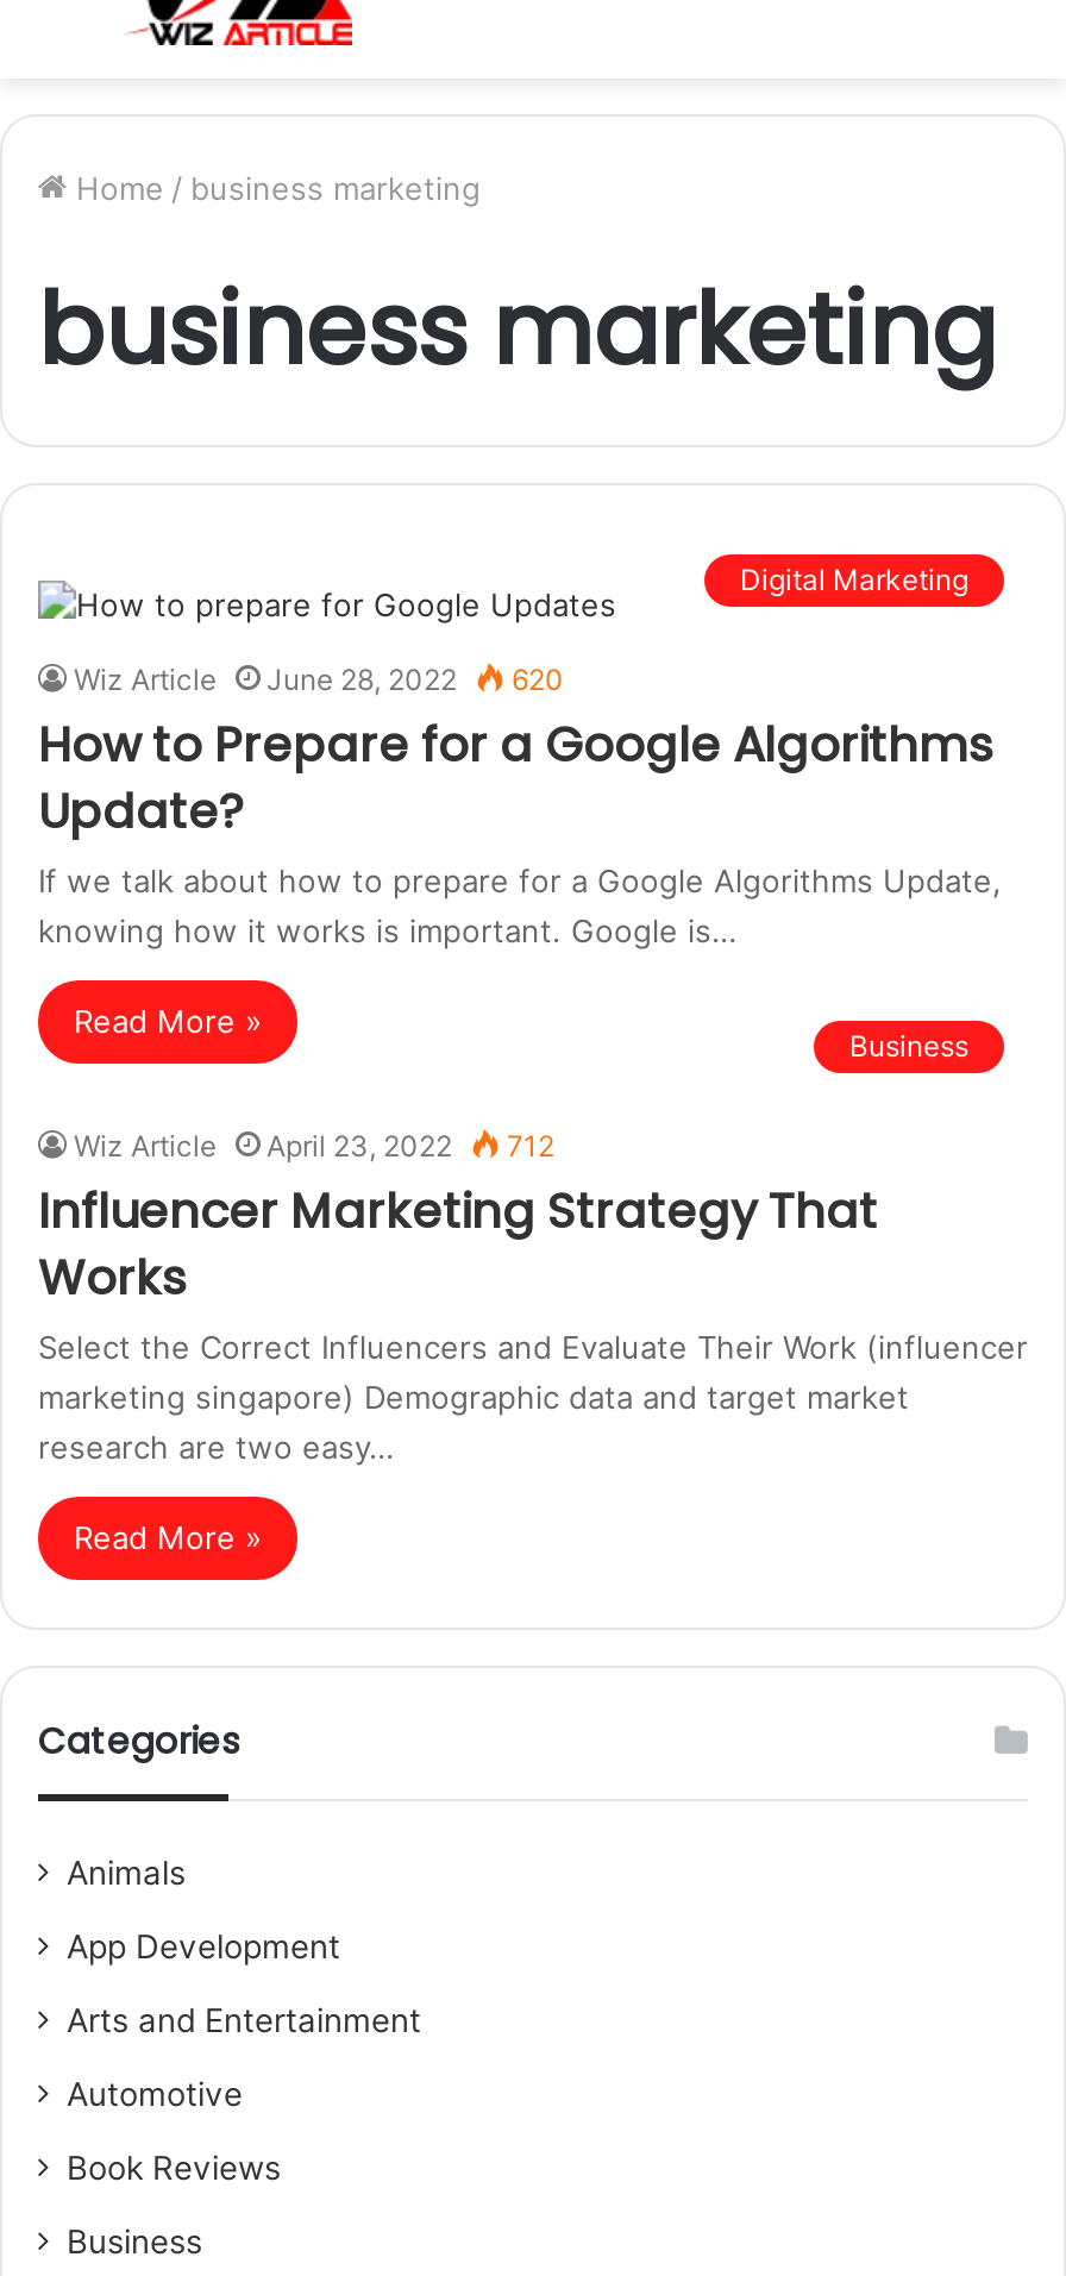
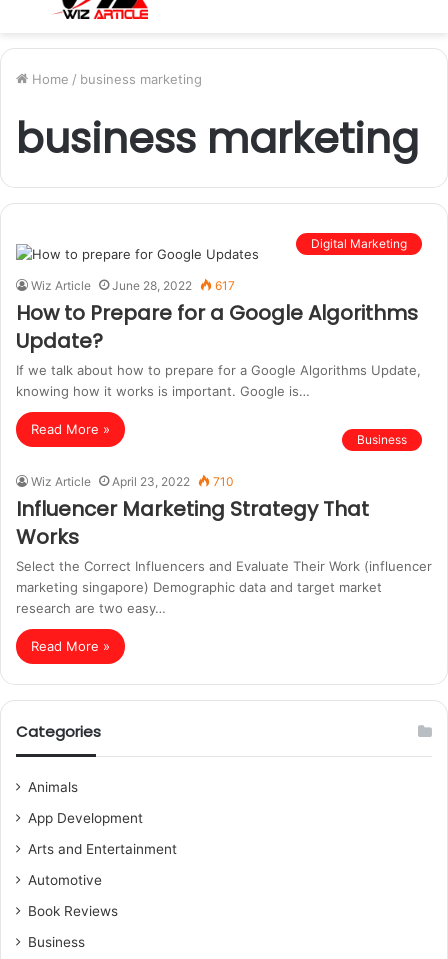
[74,662,564,697] Wiz Article June 28, 2022 620 -> [31,278,235,293] Wiz Article June 28, 2022 617
[74,1128,554,1164] Wiz Article April 23, 2022 712 -> [31,474,234,489] Wiz Article April 23, 2022 710

